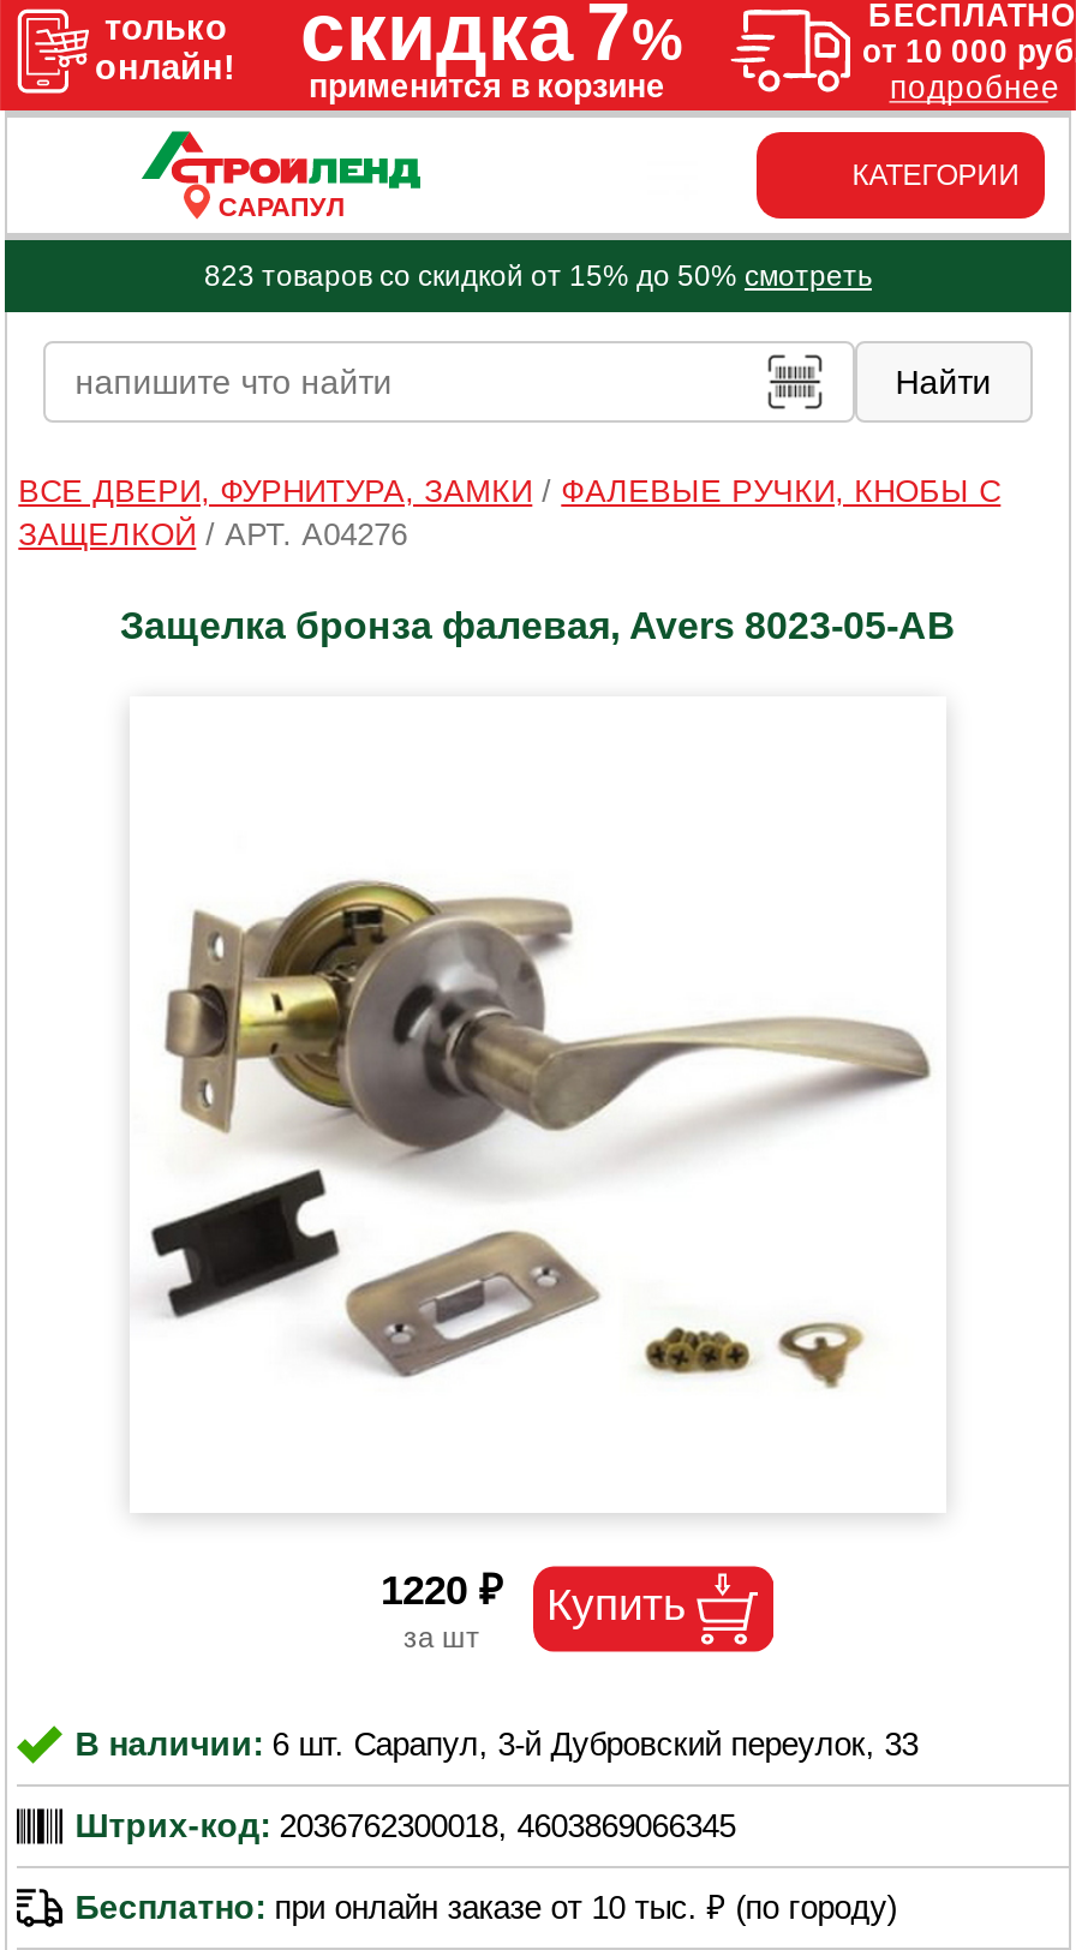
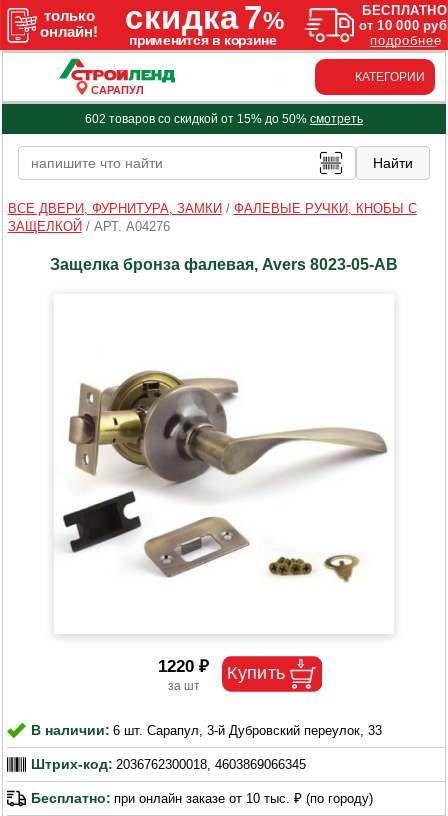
[204,259,872,292] 823 товаров со скидкой от 15% до 50% смотреть -> [85,112,363,126] 602 товаров со скидкой от 15% до 50% смотреть

